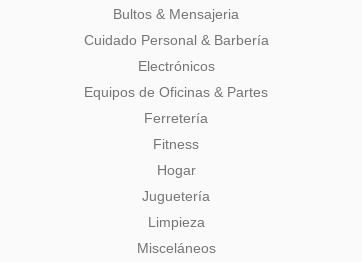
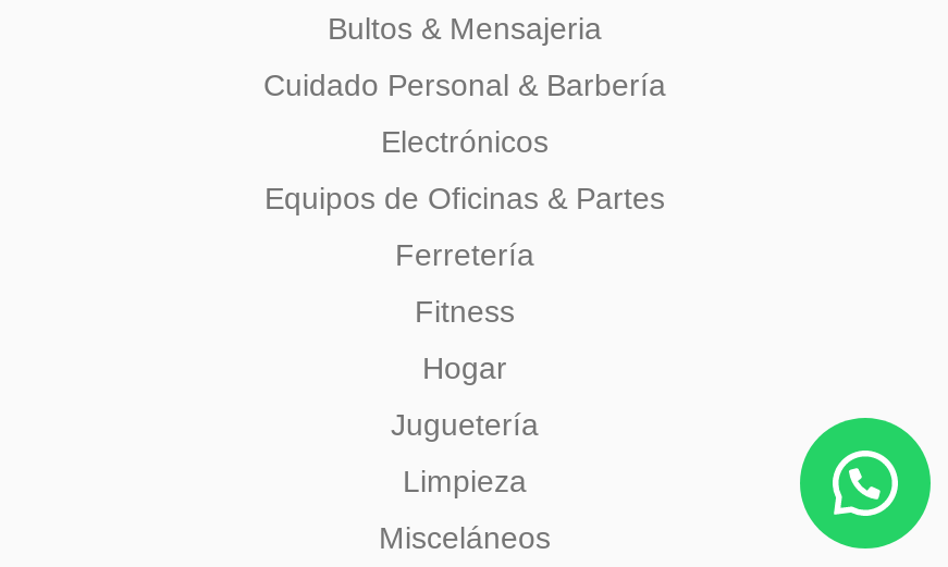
none -> [798,416,933,551] [image]

